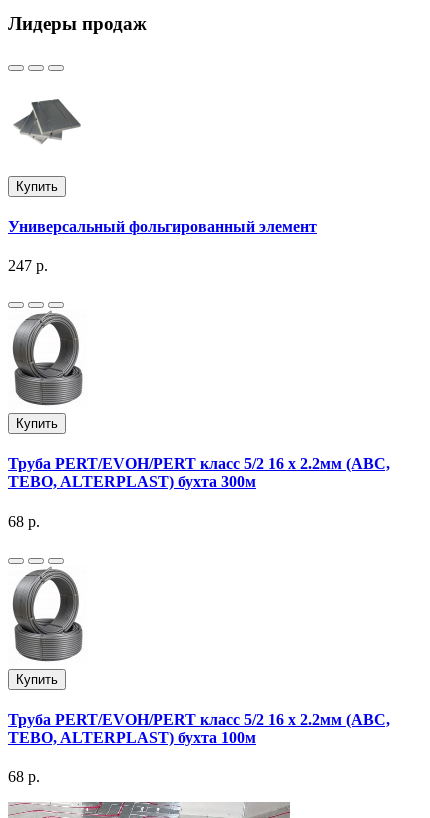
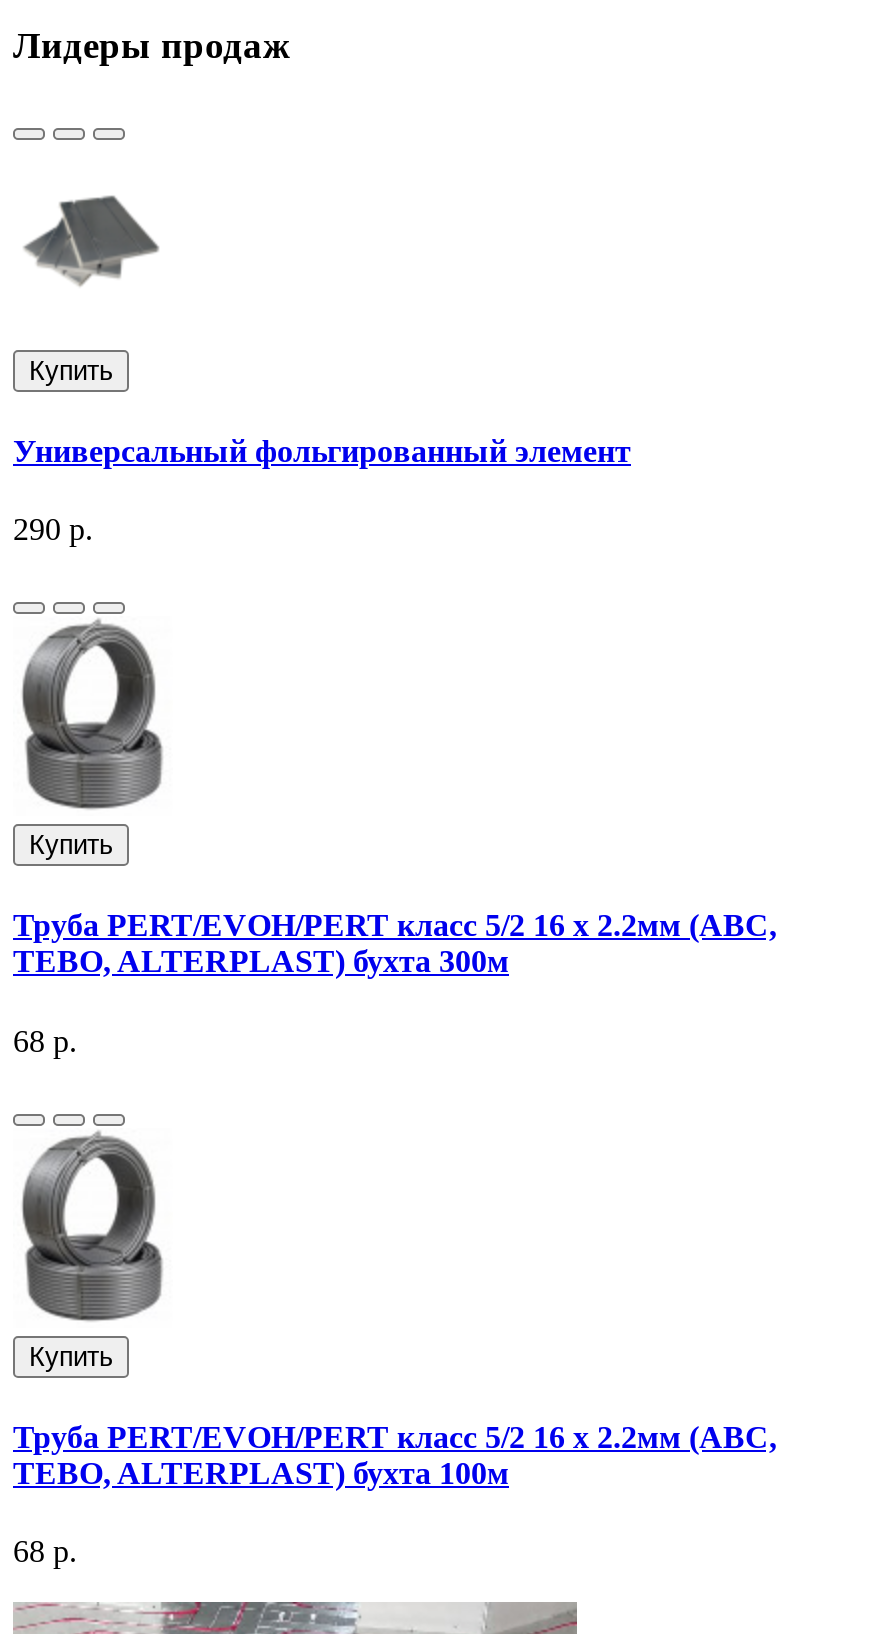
[8,257,48,274] 247 р. -> [13,512,93,546] 290 р.

